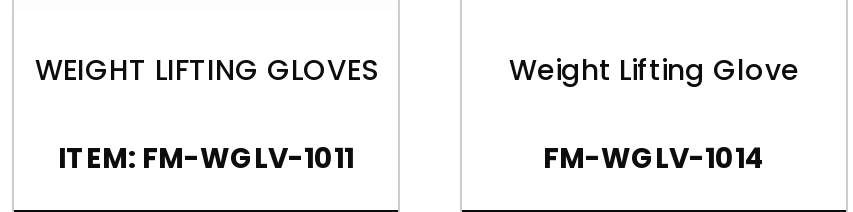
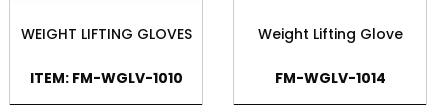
[58,139,354,179] ITEM: FM-WGLV-1011 -> [29,68,182,88] ITEM: FM-WGLV-1010

